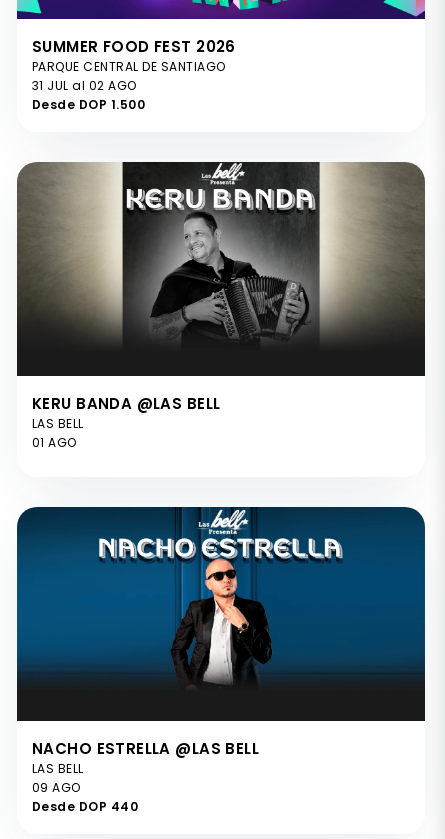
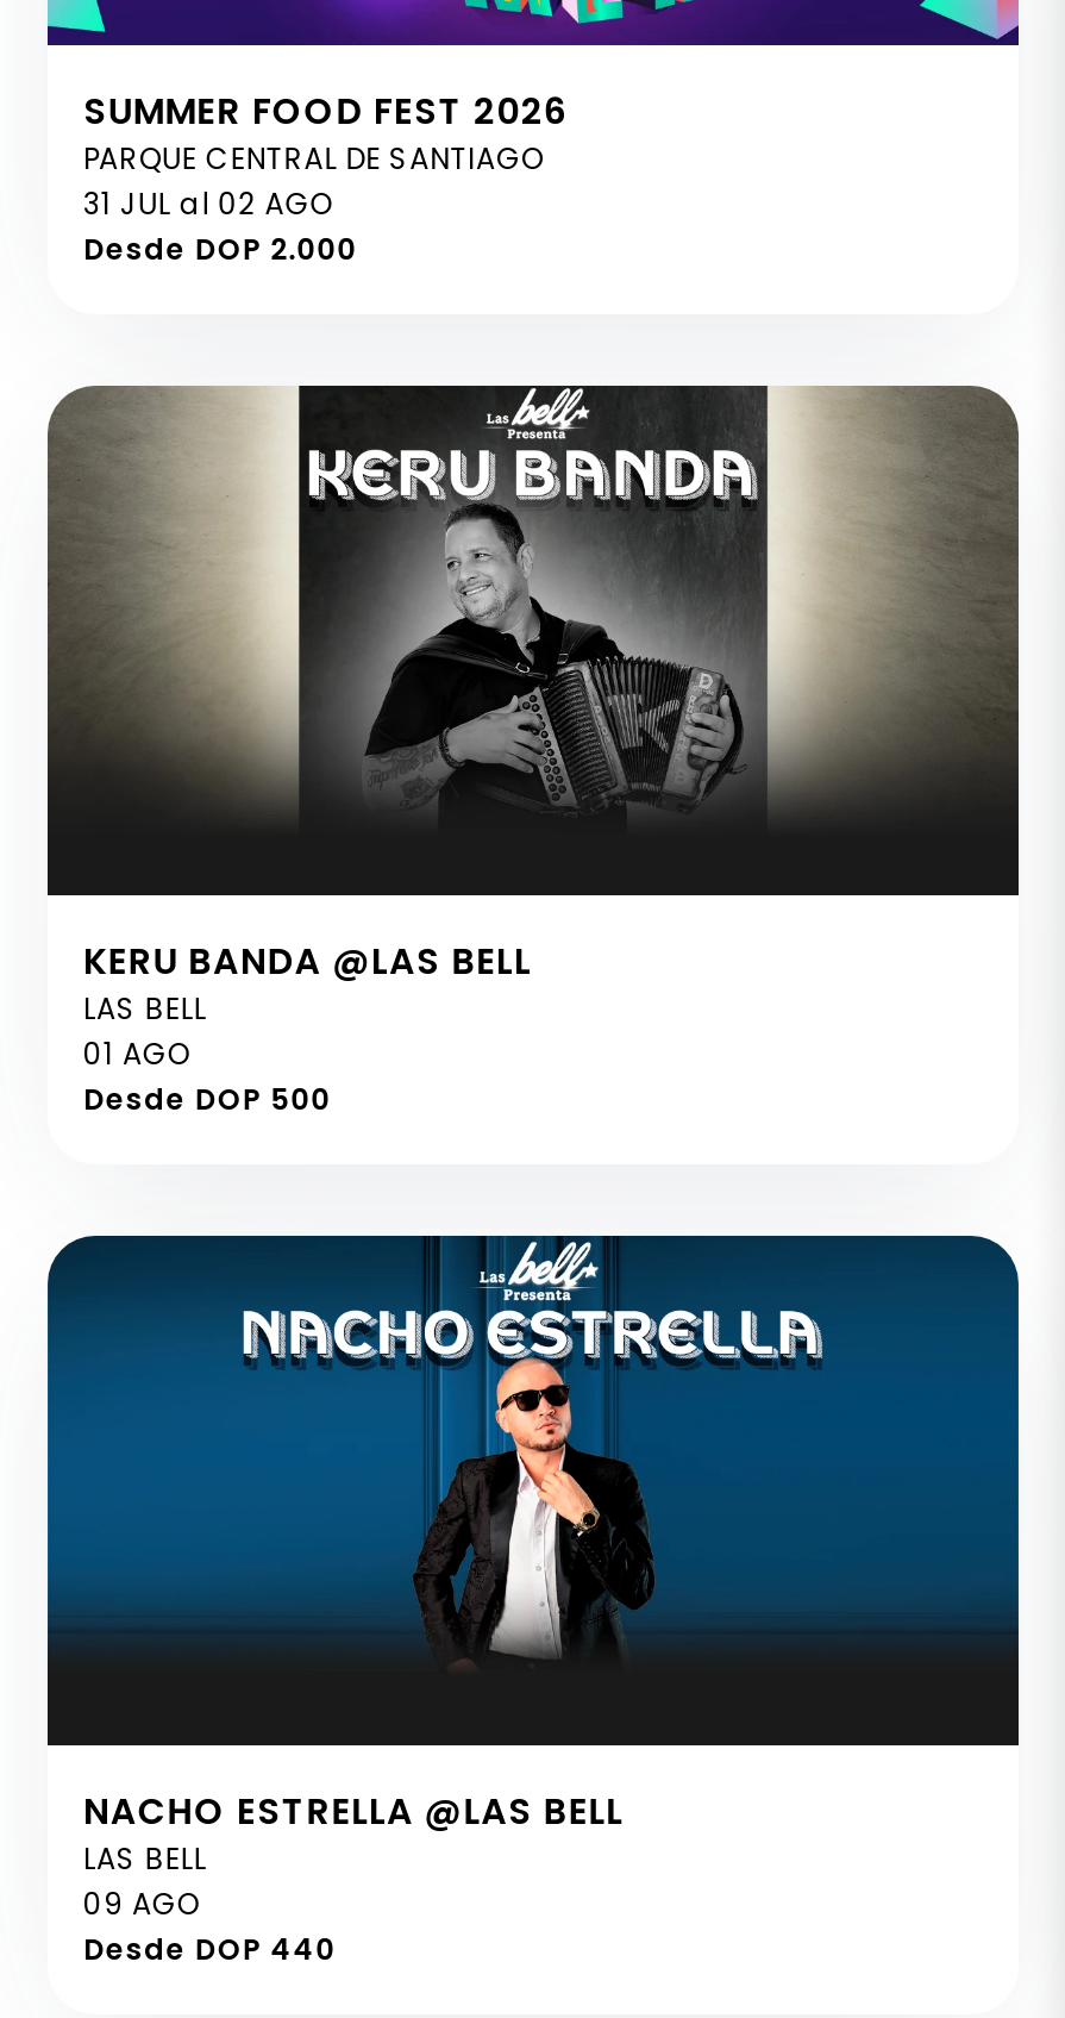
[32,95,145,112] Desde DOP 1.500 -> [83,227,357,268] Desde DOP 2.000
none -> [83,1078,331,1118] Desde DOP 500

